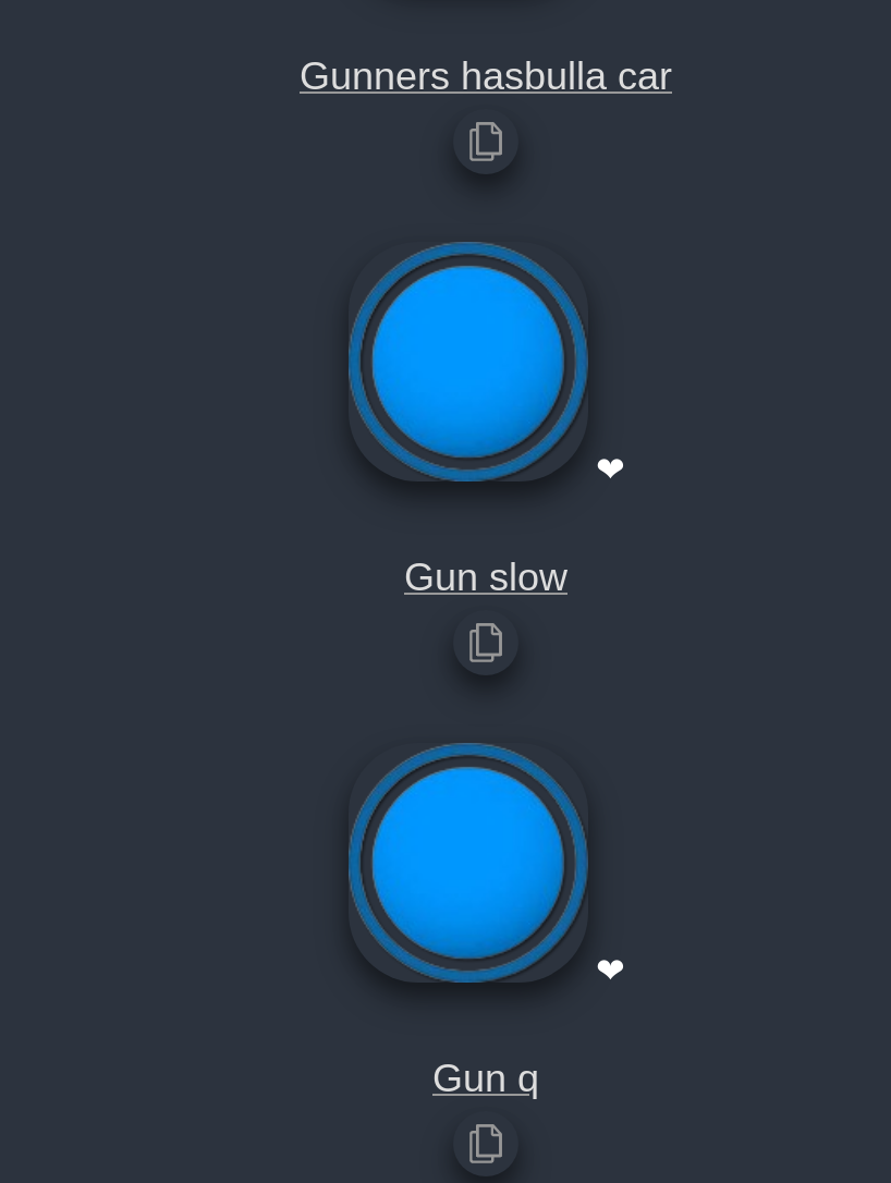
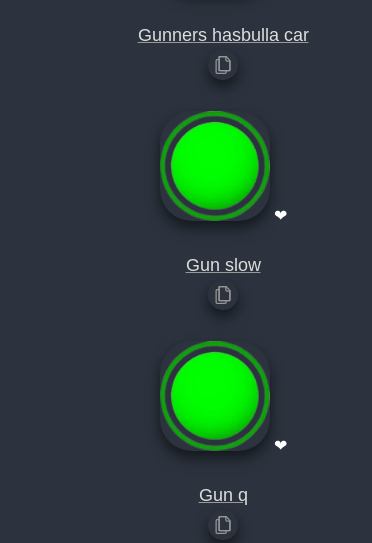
[349,242,588,484] [image] -> [160,111,270,221] [image]
[349,743,588,985] [image] -> [160,341,270,451] [image]

